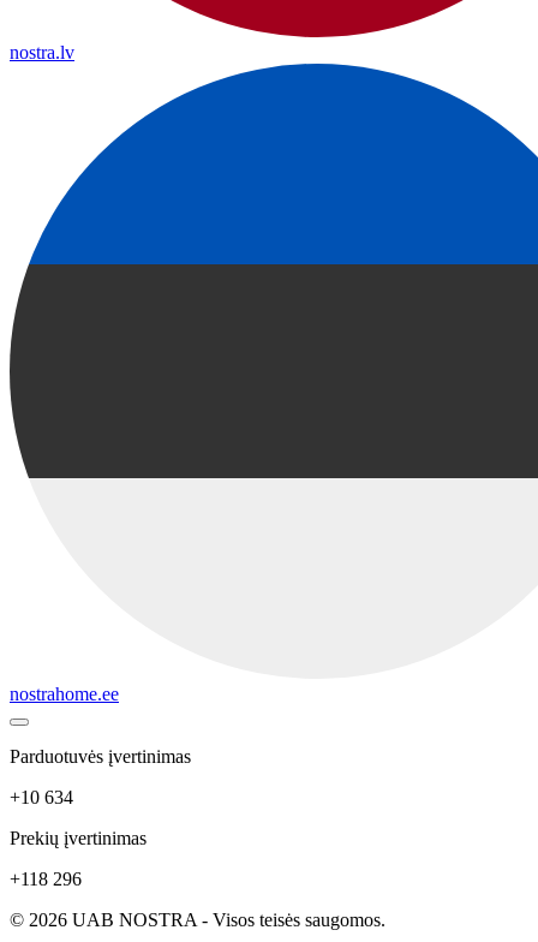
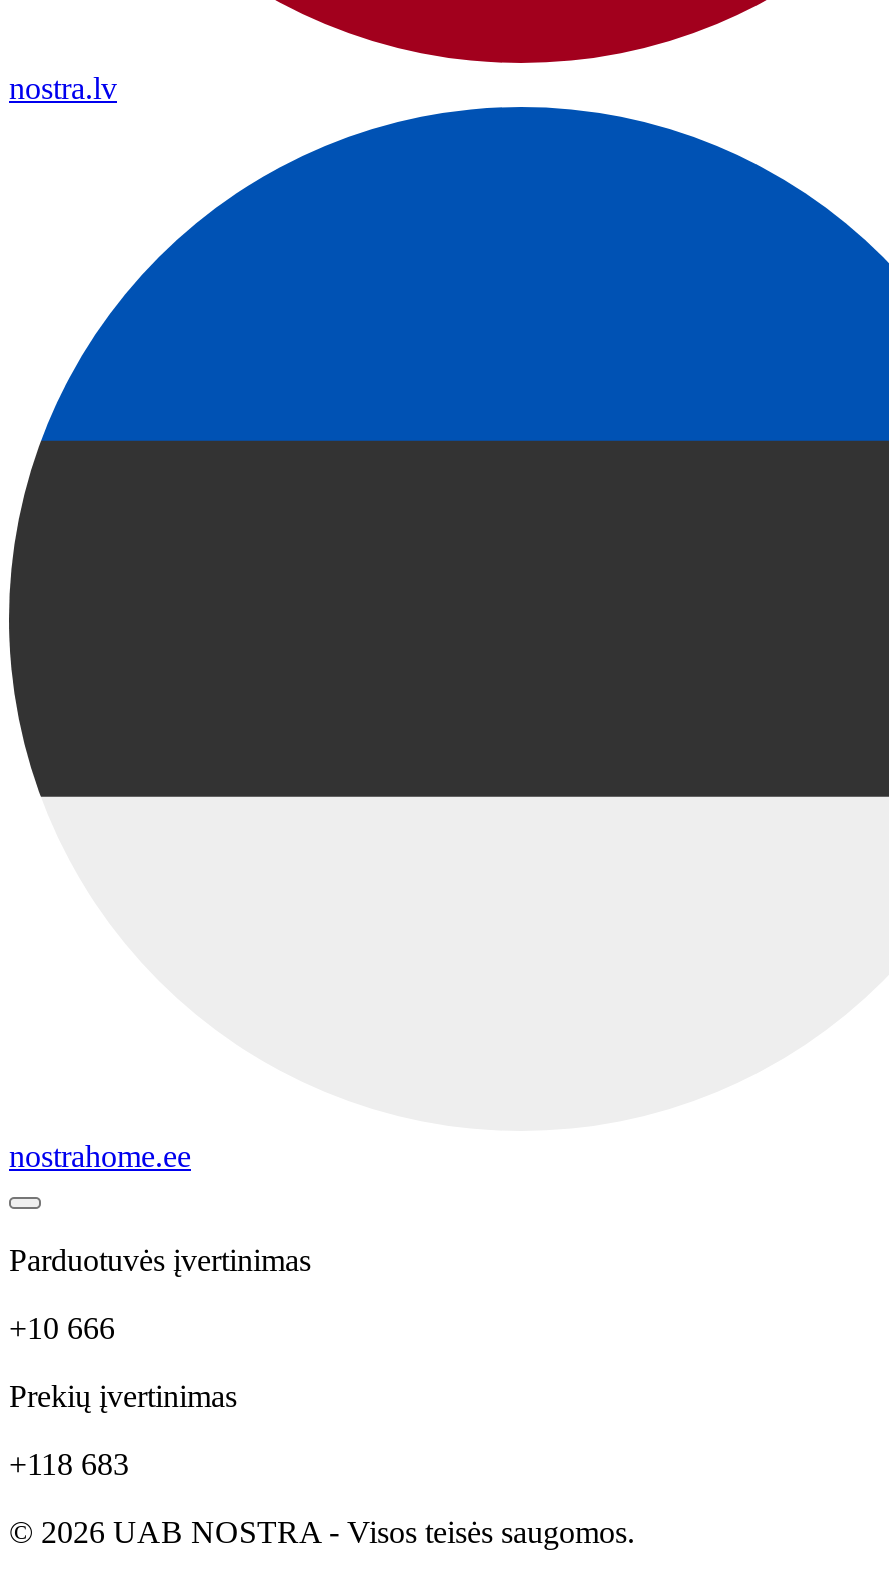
[10,787,73,808] +10 634 -> [9,1311,115,1345] +10 666
[10,869,82,889] +118 296 -> [9,1447,129,1481] +118 683

